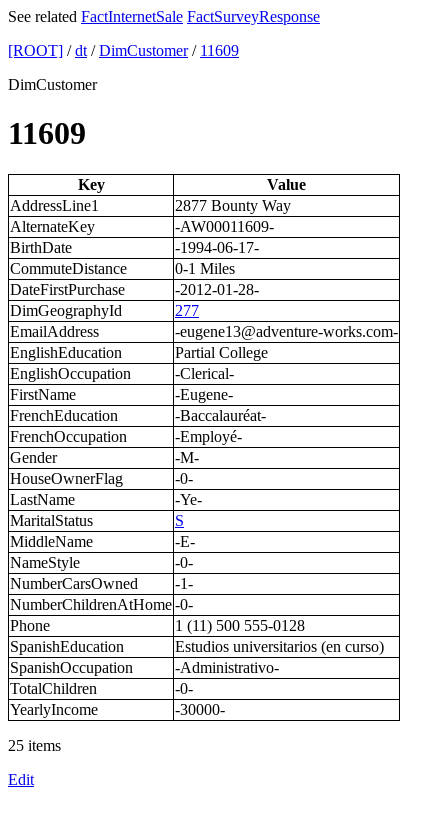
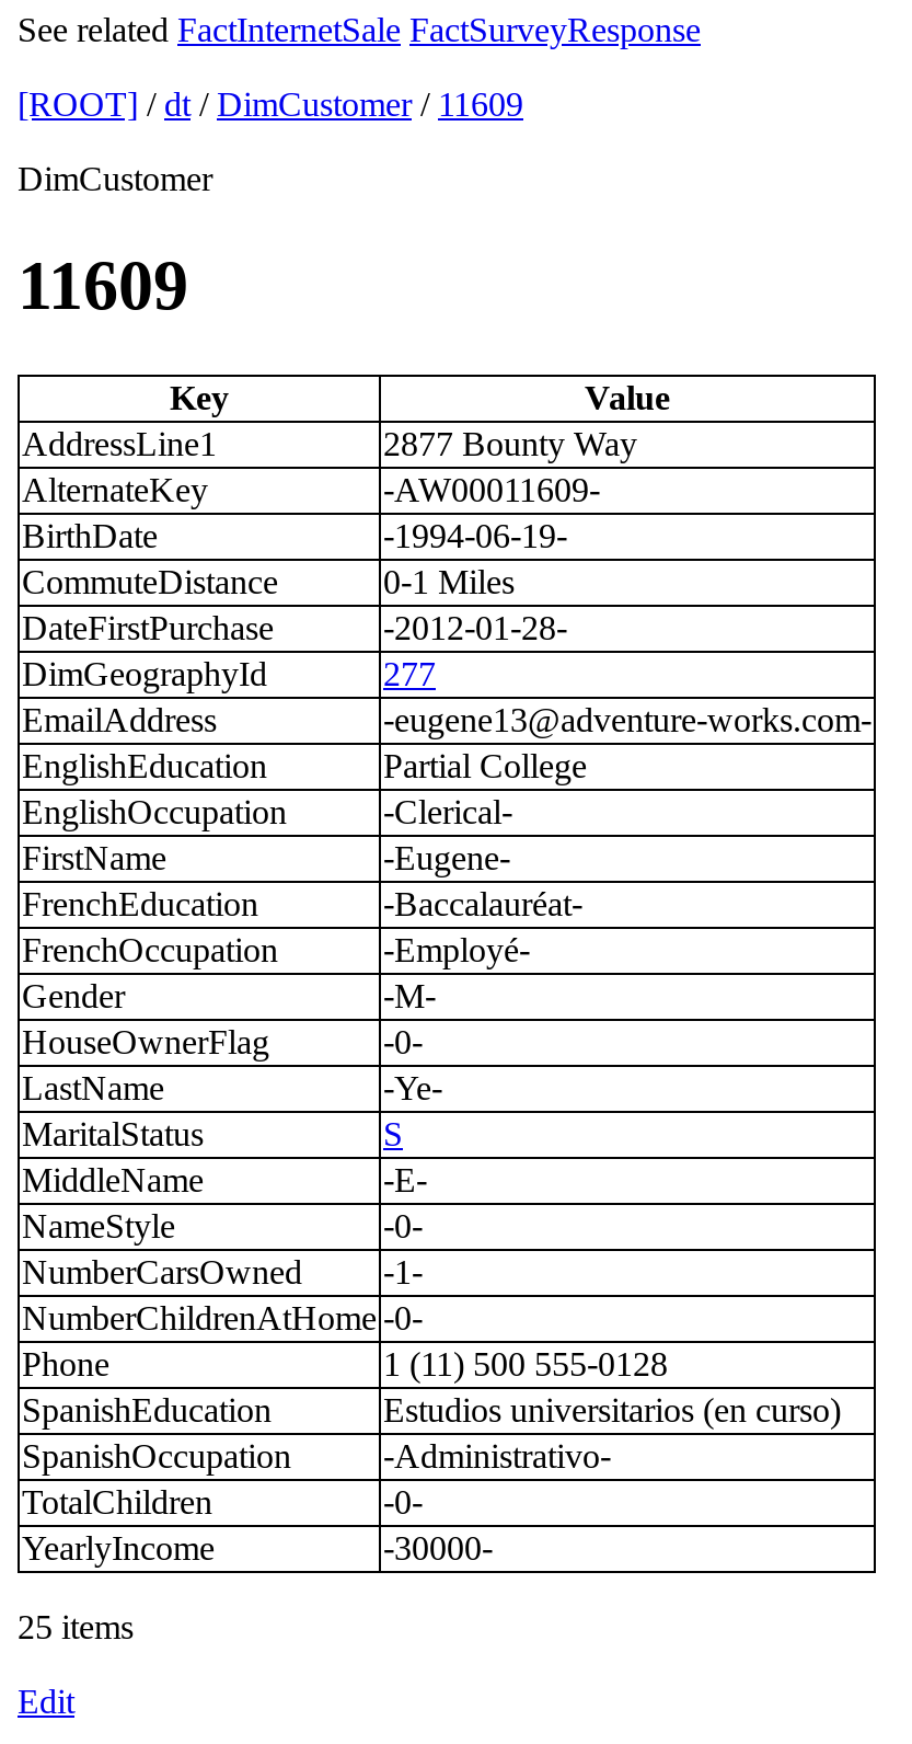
[175,239,259,256] -1994-06-17- -> [383,517,567,554] -1994-06-19-

